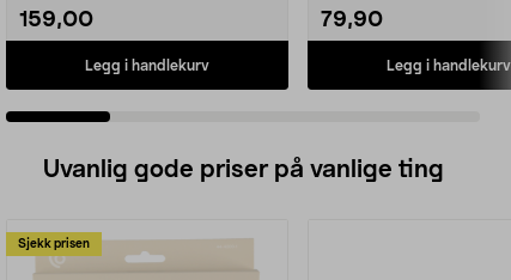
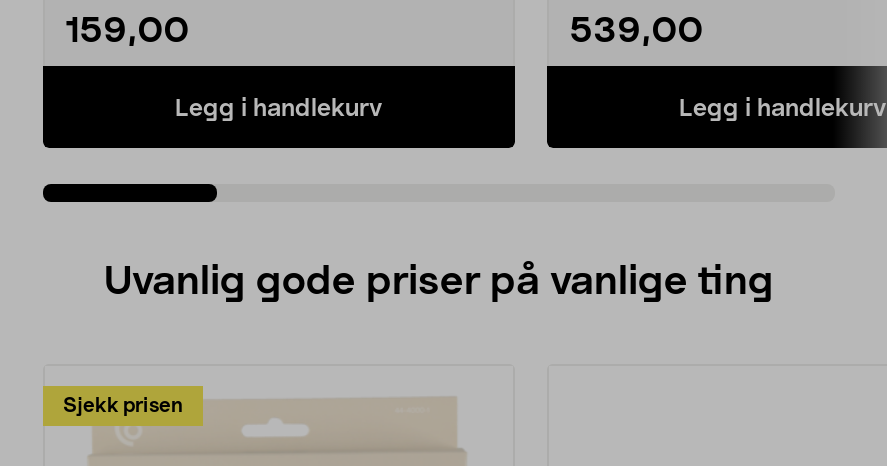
[321,10,383,31] 79,90 -> [569,14,703,50] 539,00

